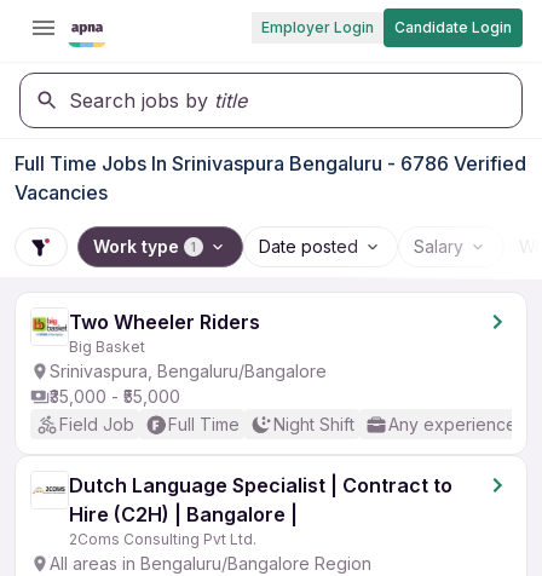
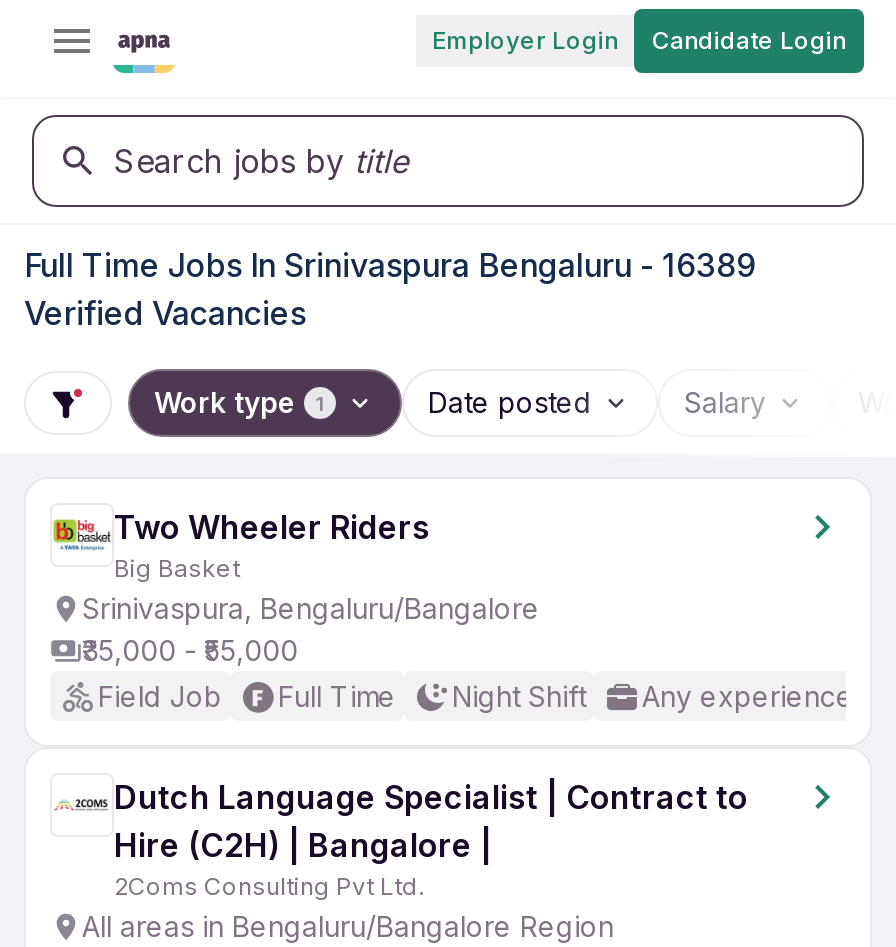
[15,151,526,205] Full Time Jobs In Srinivaspura Bengaluru - 6786 Verified | Vacancies -> [24,245,756,333] Full Time Jobs In Srinivaspura Bengaluru - 16389 | Verified Vacancies

